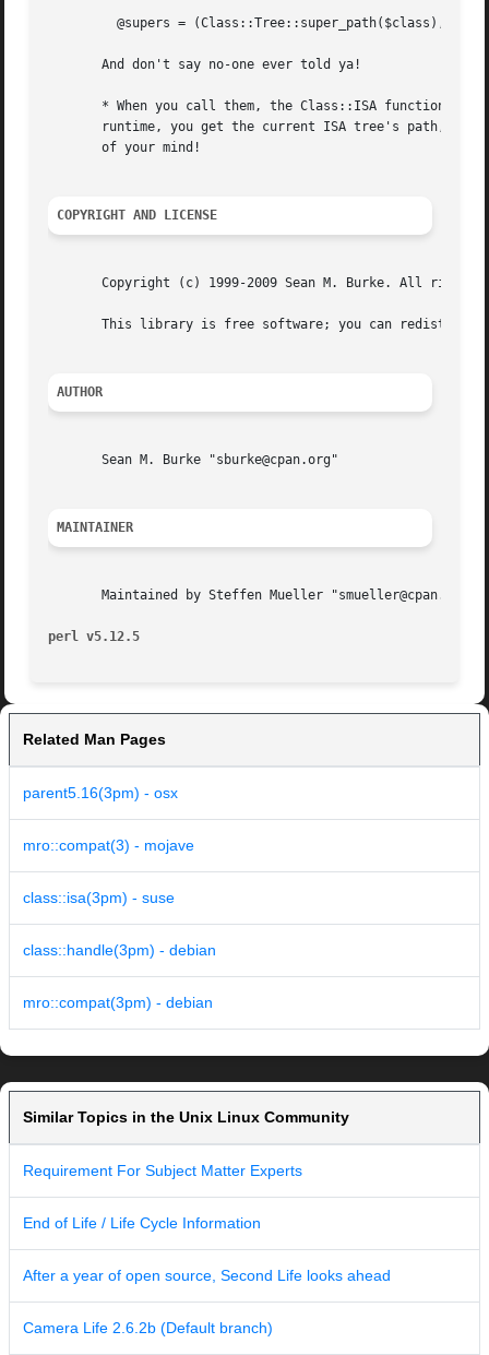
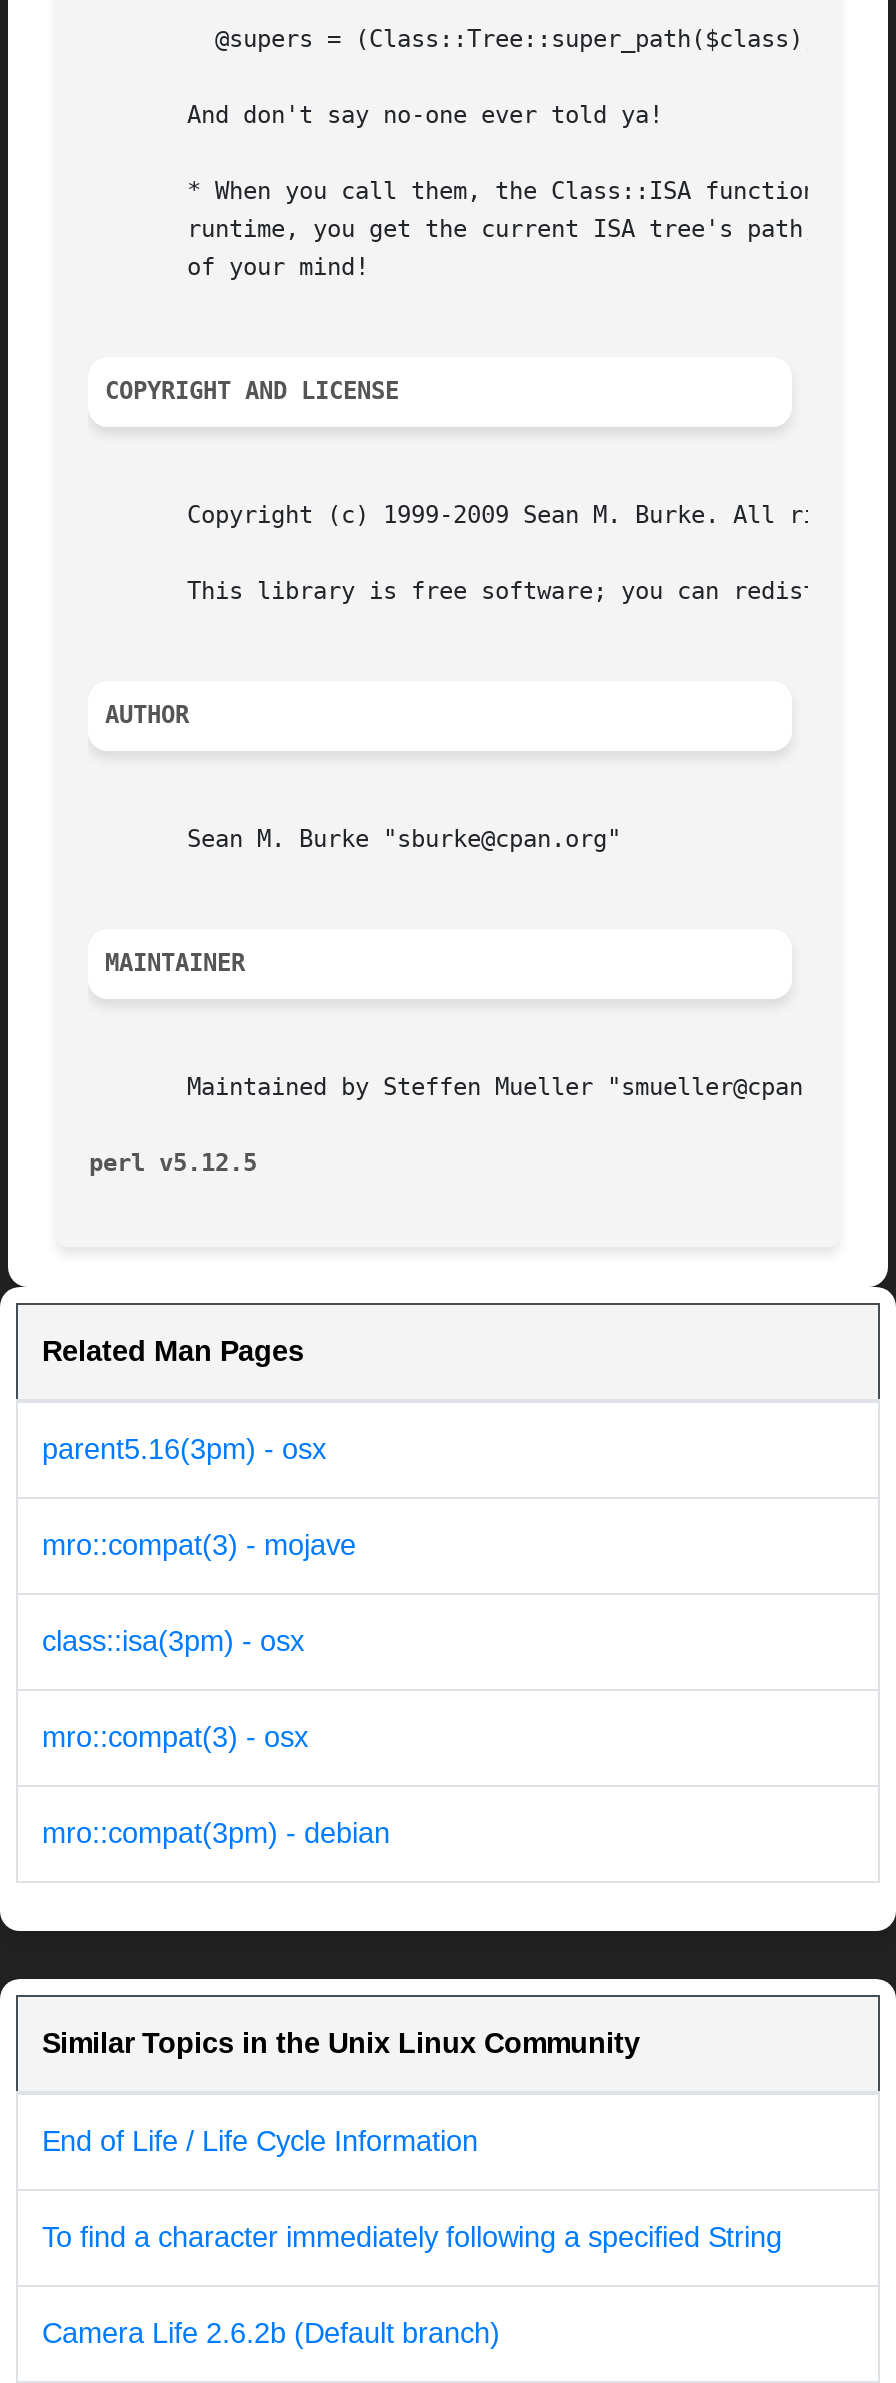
[23,889,175,907] class::isa(3pm) - suse -> [42,1626,304,1658] class::isa(3pm) - osx
[23,942,216,959] class::handle(3pm) - debian -> [42,1722,308,1754] mro::compat(3) - osx
[23,1162,302,1180] Requirement For Subject Matter Experts -> none
[23,1267,391,1284] After a year of open source, Second Life looks ahead -> [42,2222,782,2254] To find a character immediately following a specified String

